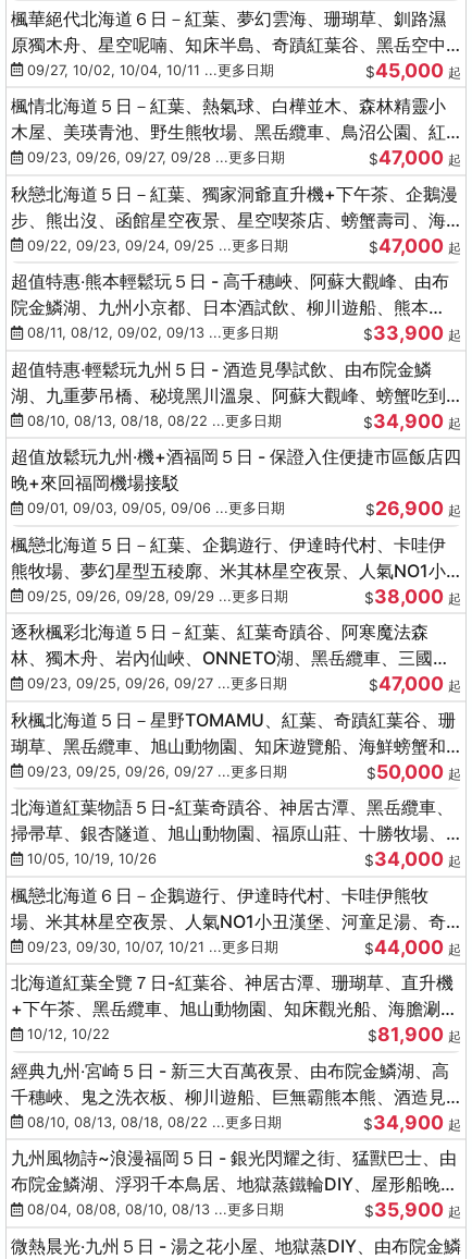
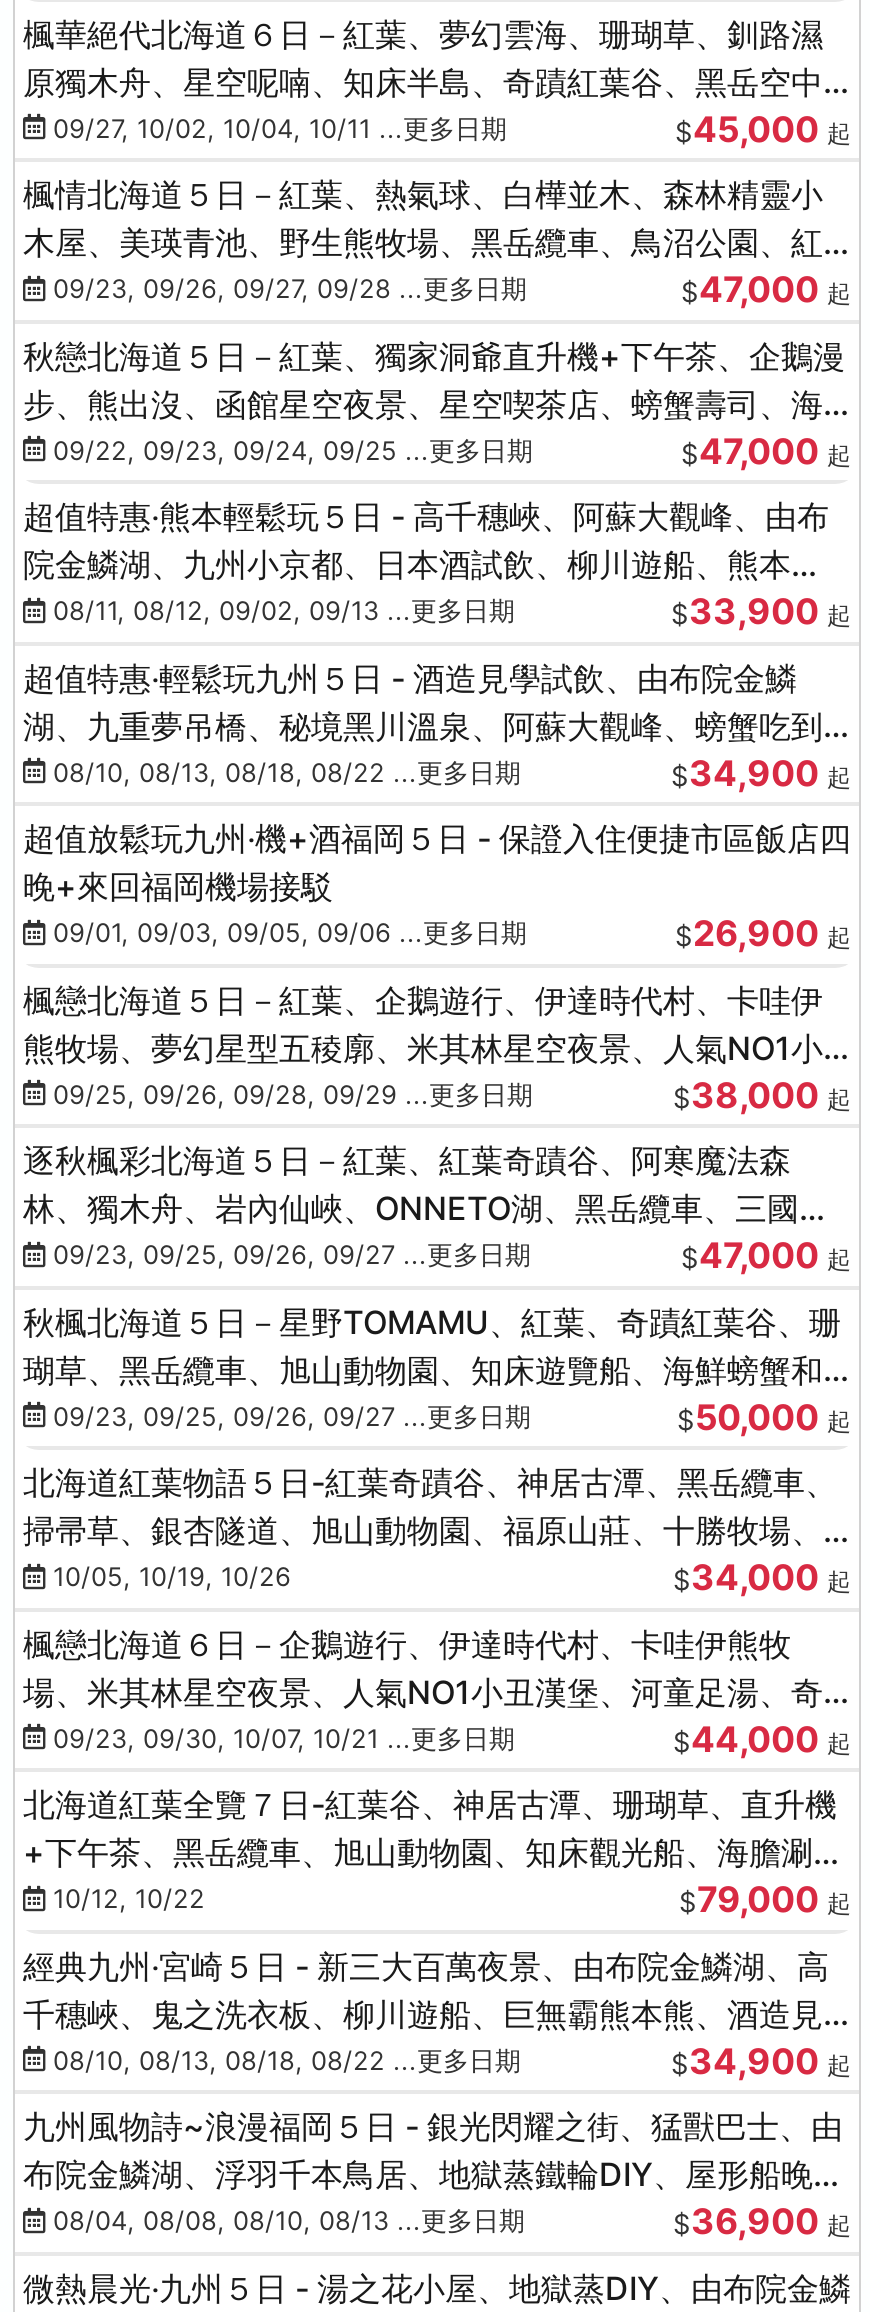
[368,1023,461,1046] $81,900 起 -> [679,1878,851,1920] $79,000 起
[364,1198,461,1221] $35,900 起 -> [673,2200,851,2242] $36,900 起

